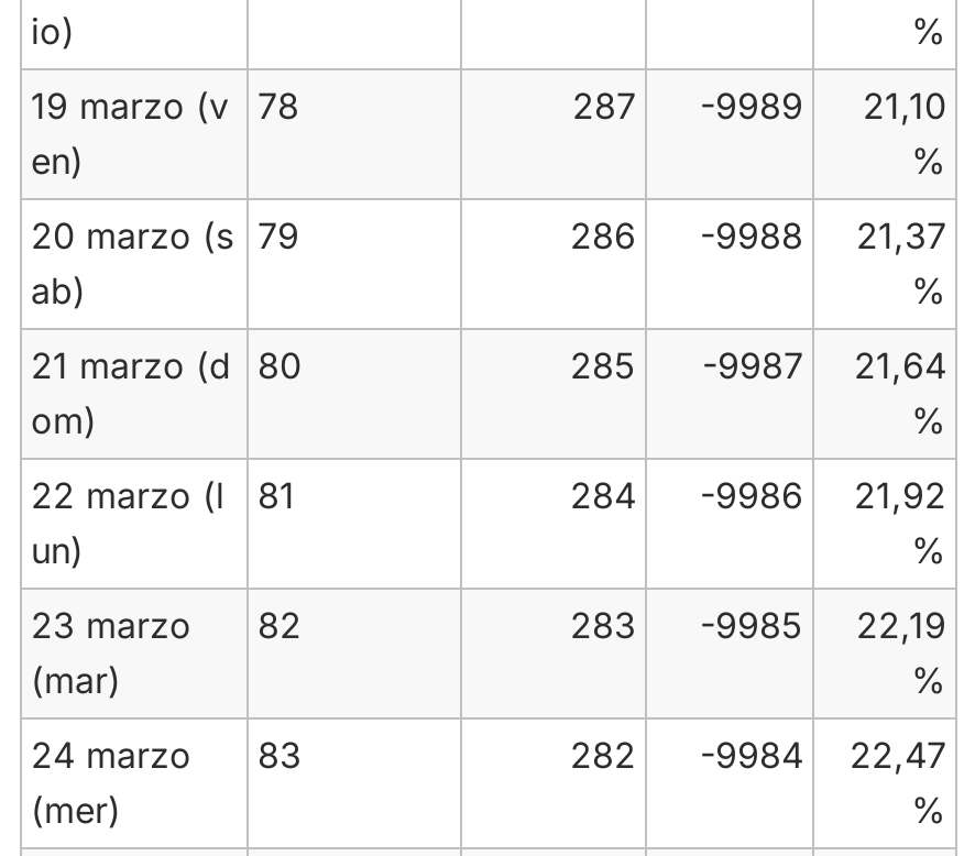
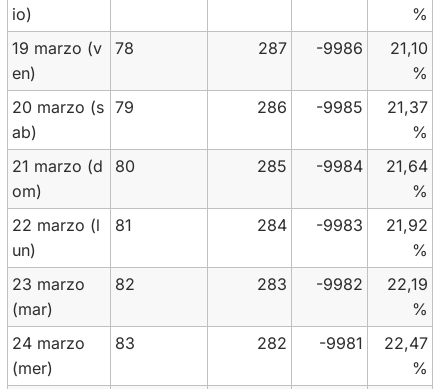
[572,84,946,128] 287 -9989 21,10 -> [258,38,428,58] 287 -9986 21,10
[570,213,946,257] 286 -9988 21,37 -> [257,97,428,117] 286 -9985 21,37
[570,343,946,387] 285 -9987 21,64 -> [257,156,428,176] 285 -9984 21,64
[570,473,946,517] 284 -9986 21,92 -> [257,215,428,235] 284 -9983 21,92
[570,603,946,647] 283 -9985 22,19 -> [257,274,428,294] 283 -9982 22,19
[570,733,946,777] 282 -9984 22,47 -> [257,333,428,353] 282 -9981 22,47

